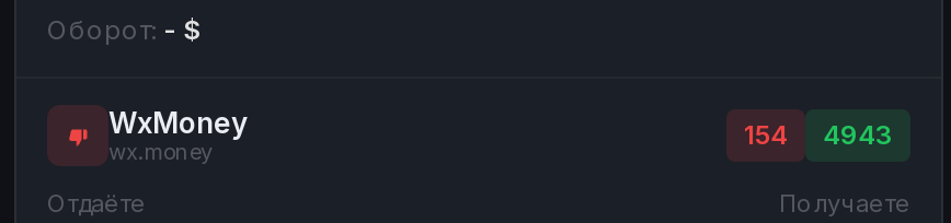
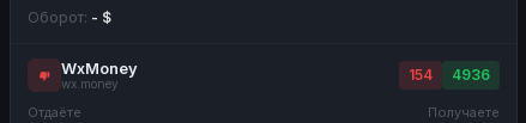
[744,117,893,150] 154 4943 -> [409,65,490,83] 154 4936

